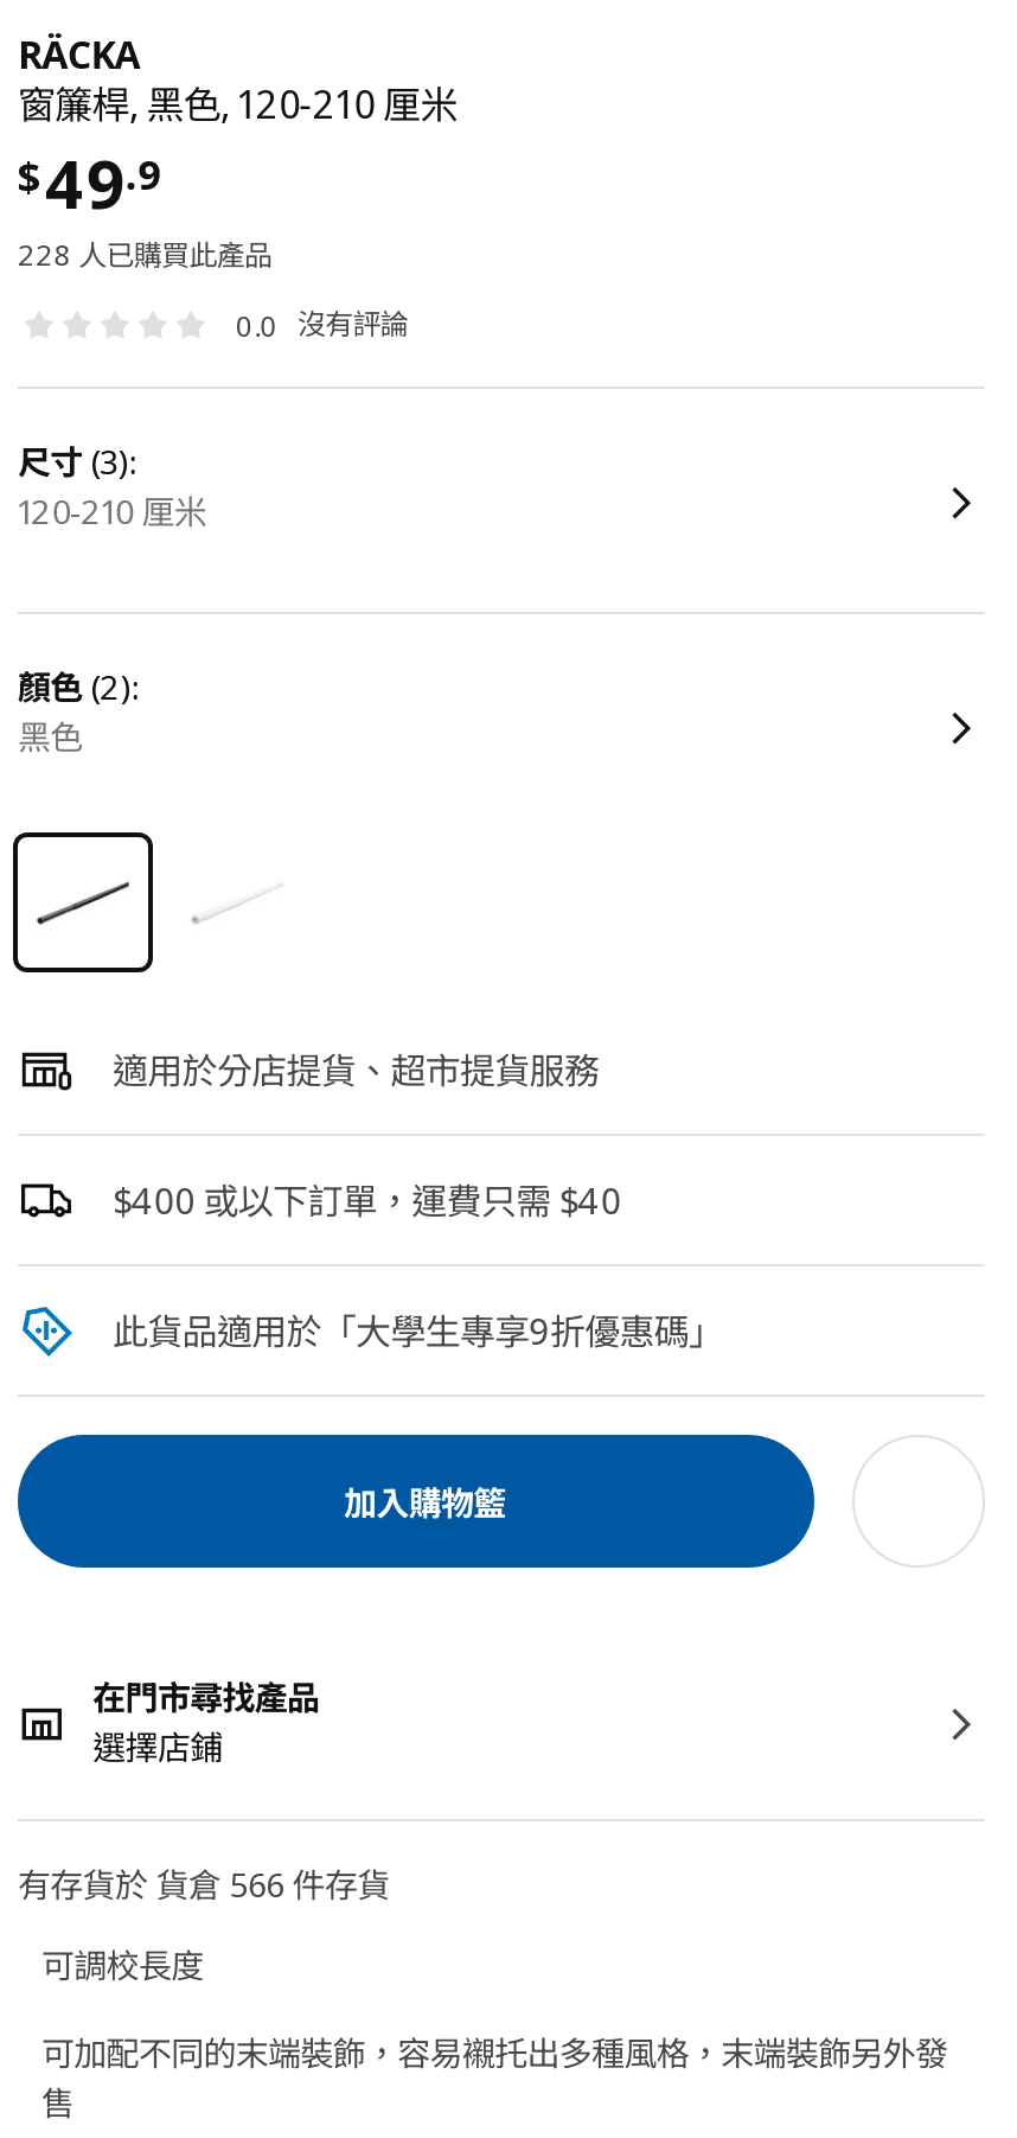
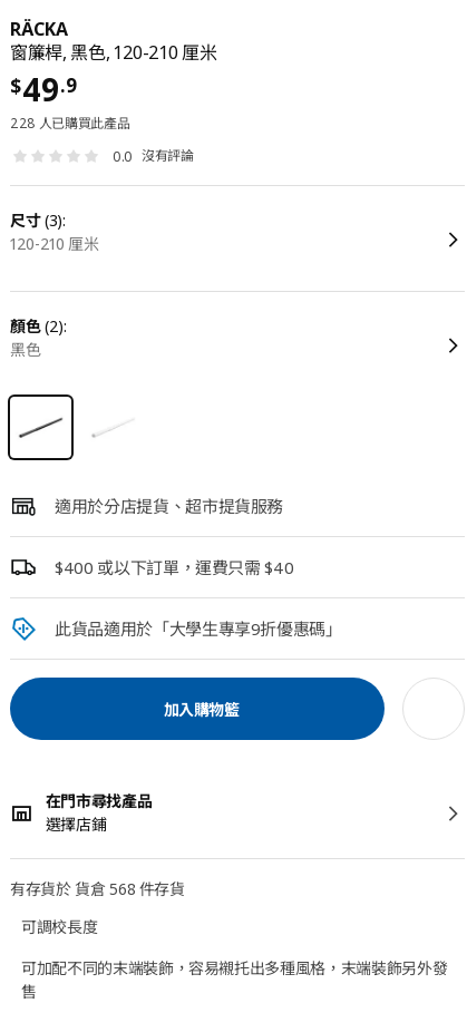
[18,1862,389,1907] 有存貨於 貨倉 566 件存貨 -> [10,878,185,899] 有存貨於 貨倉 568 件存貨

